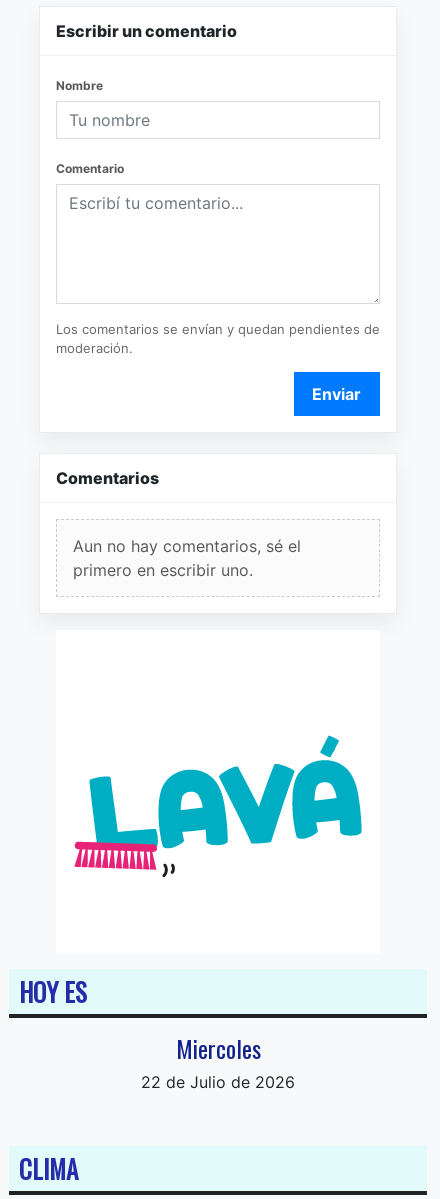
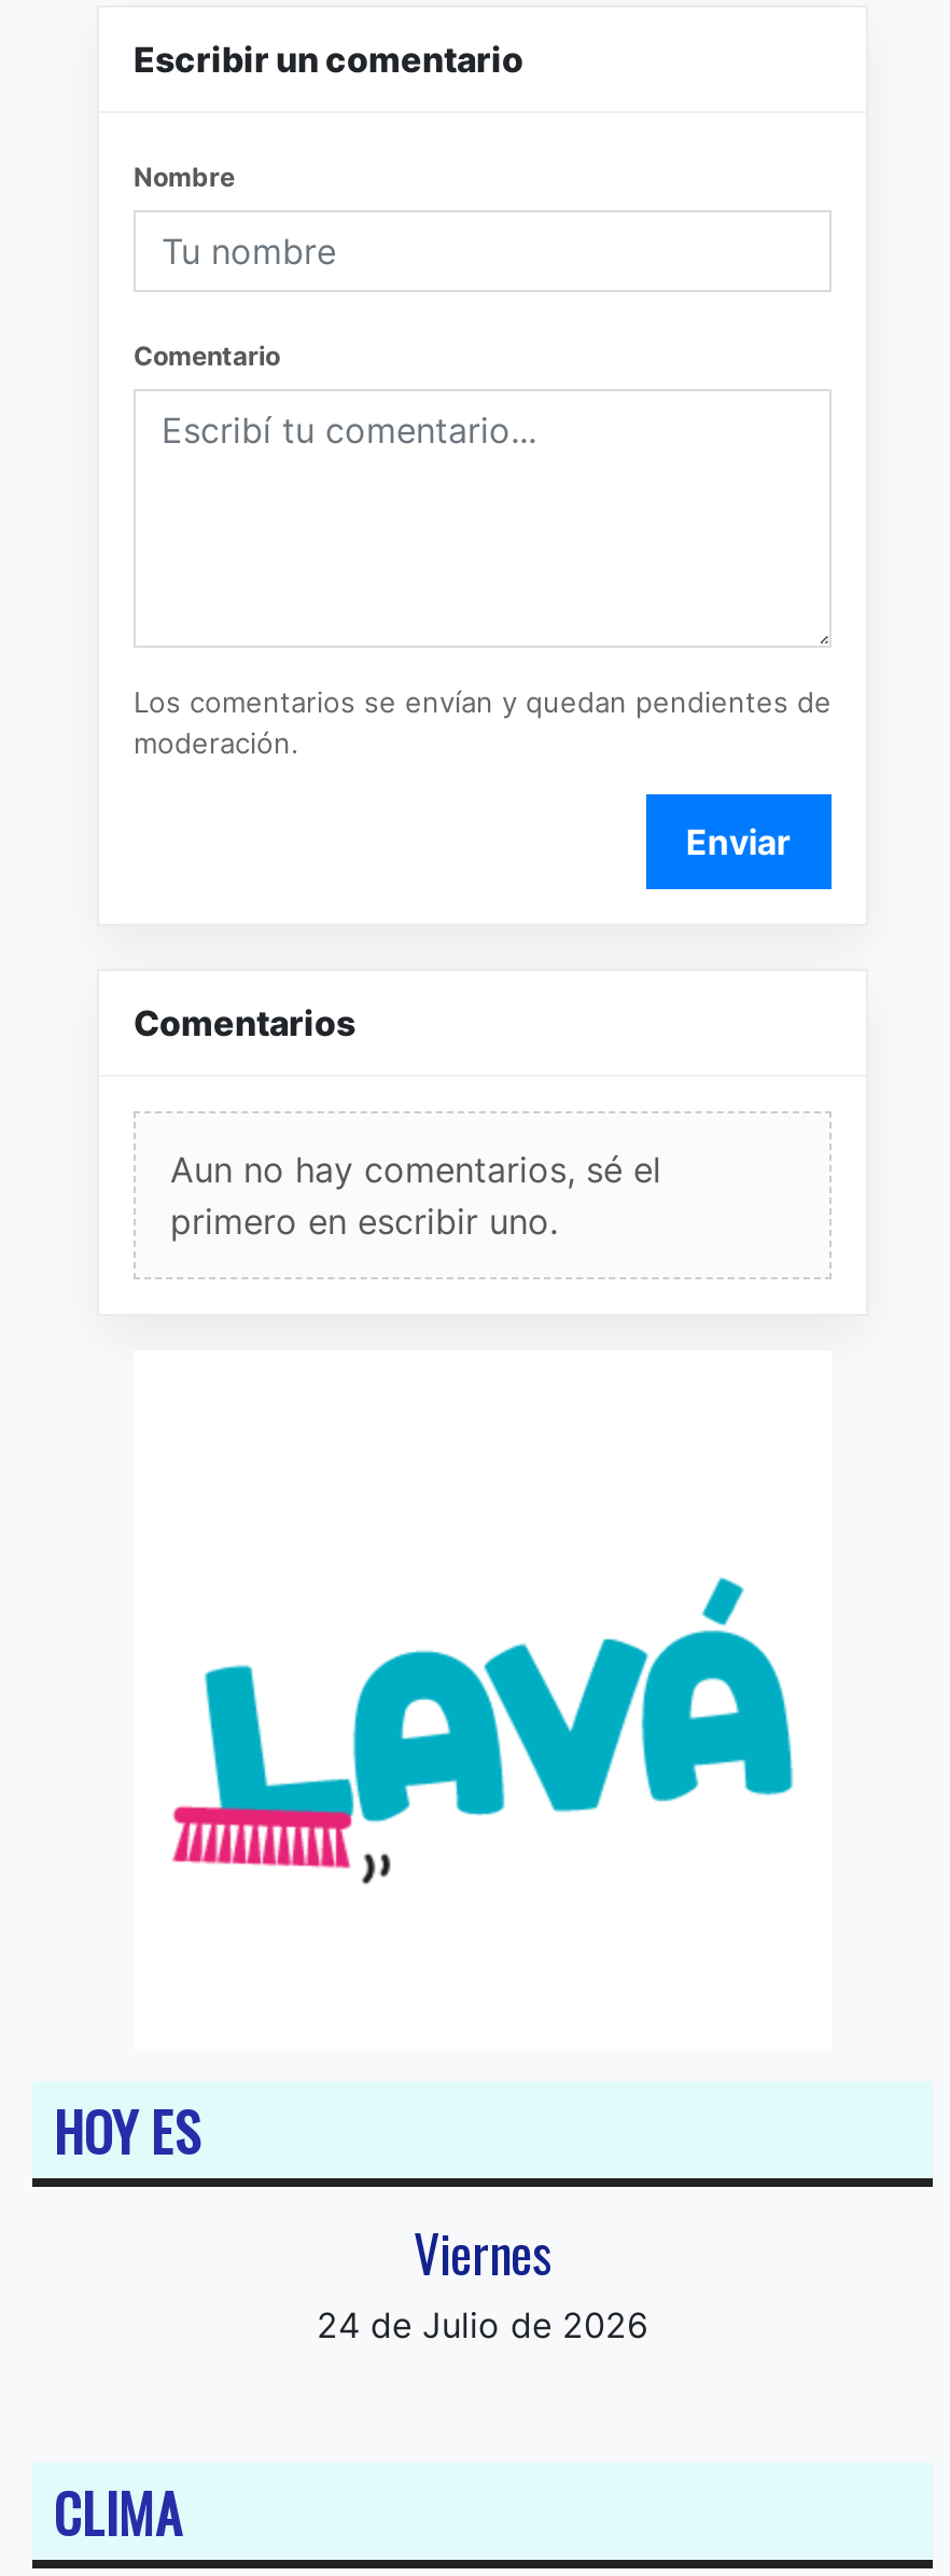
[141,1029,295,1091] Miercoles | 22 de Julio de 2026 -> [317,2212,648,2345] Viernes | 24 de Julio de 2026

